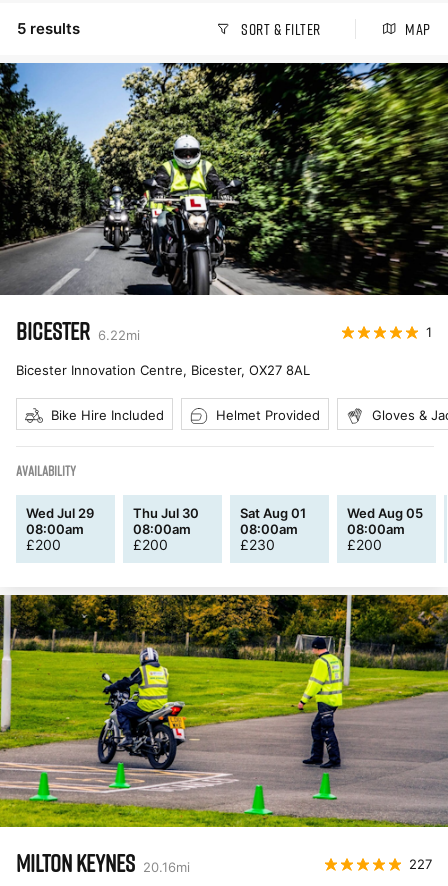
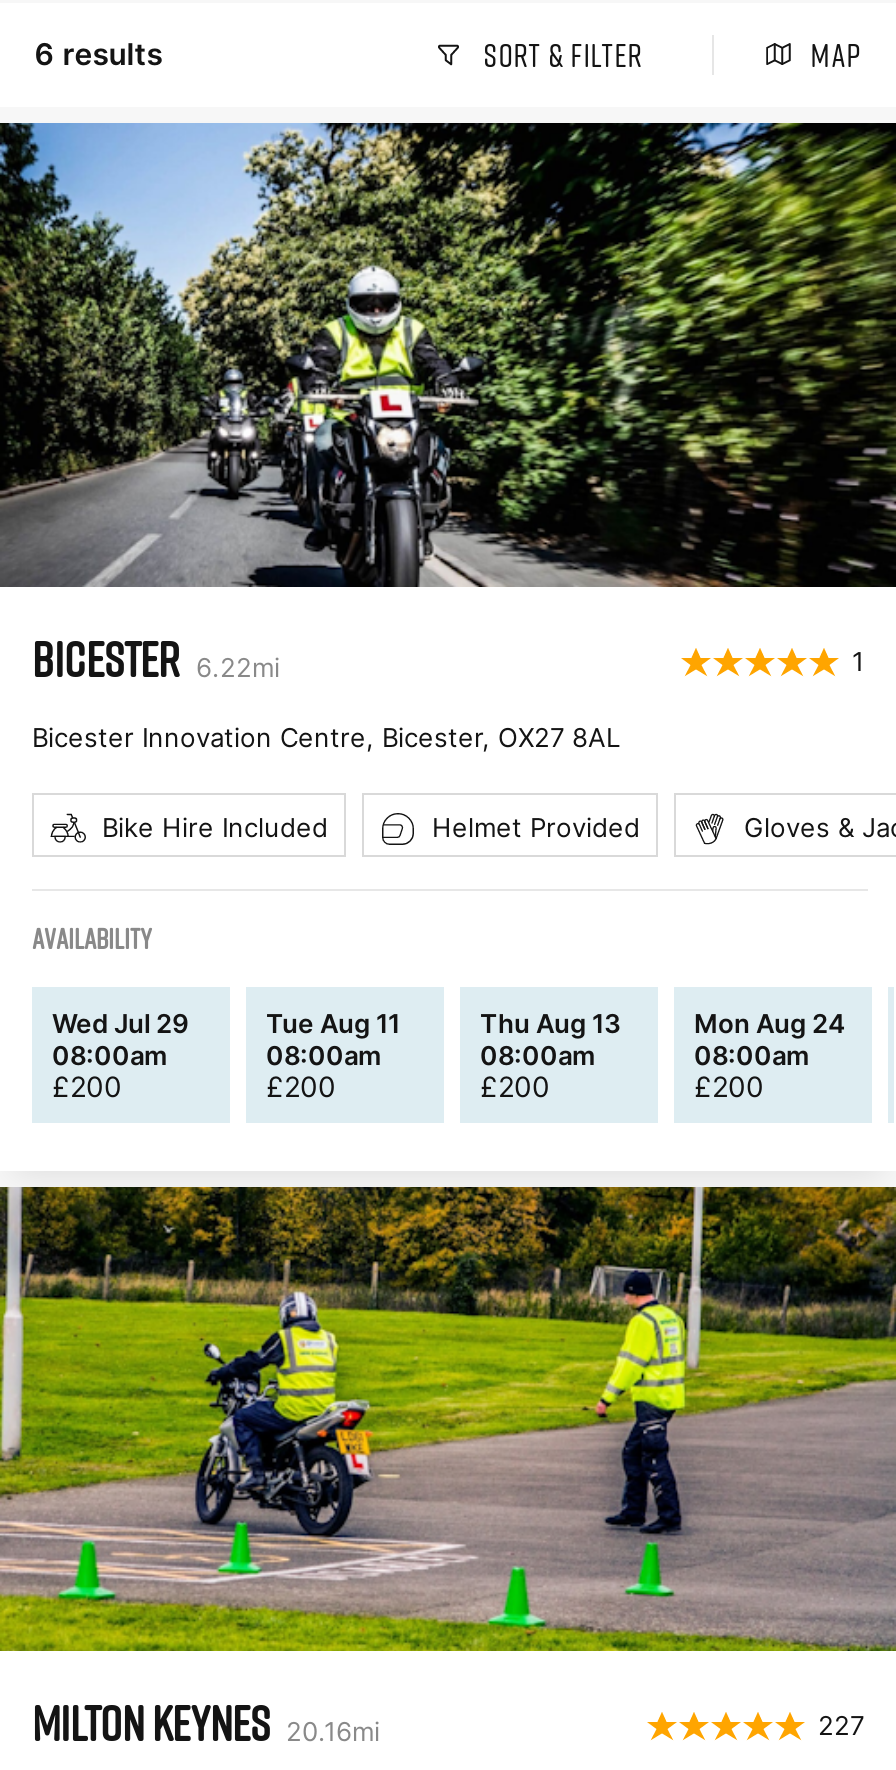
[17,19,80,38] 5 results -> [34,35,162,73] 6 results
[133,505,199,521] Thu Jul 30 -> [266,1007,400,1039] Tue Aug 11
[240,505,306,521] Sat Aug 01 -> [480,1007,620,1039] Thu Aug 13
[347,505,423,521] Wed Aug 05 -> [694,1007,846,1039] Mon Aug 24
[240,536,275,553] £230 -> [480,1069,550,1103] £200

